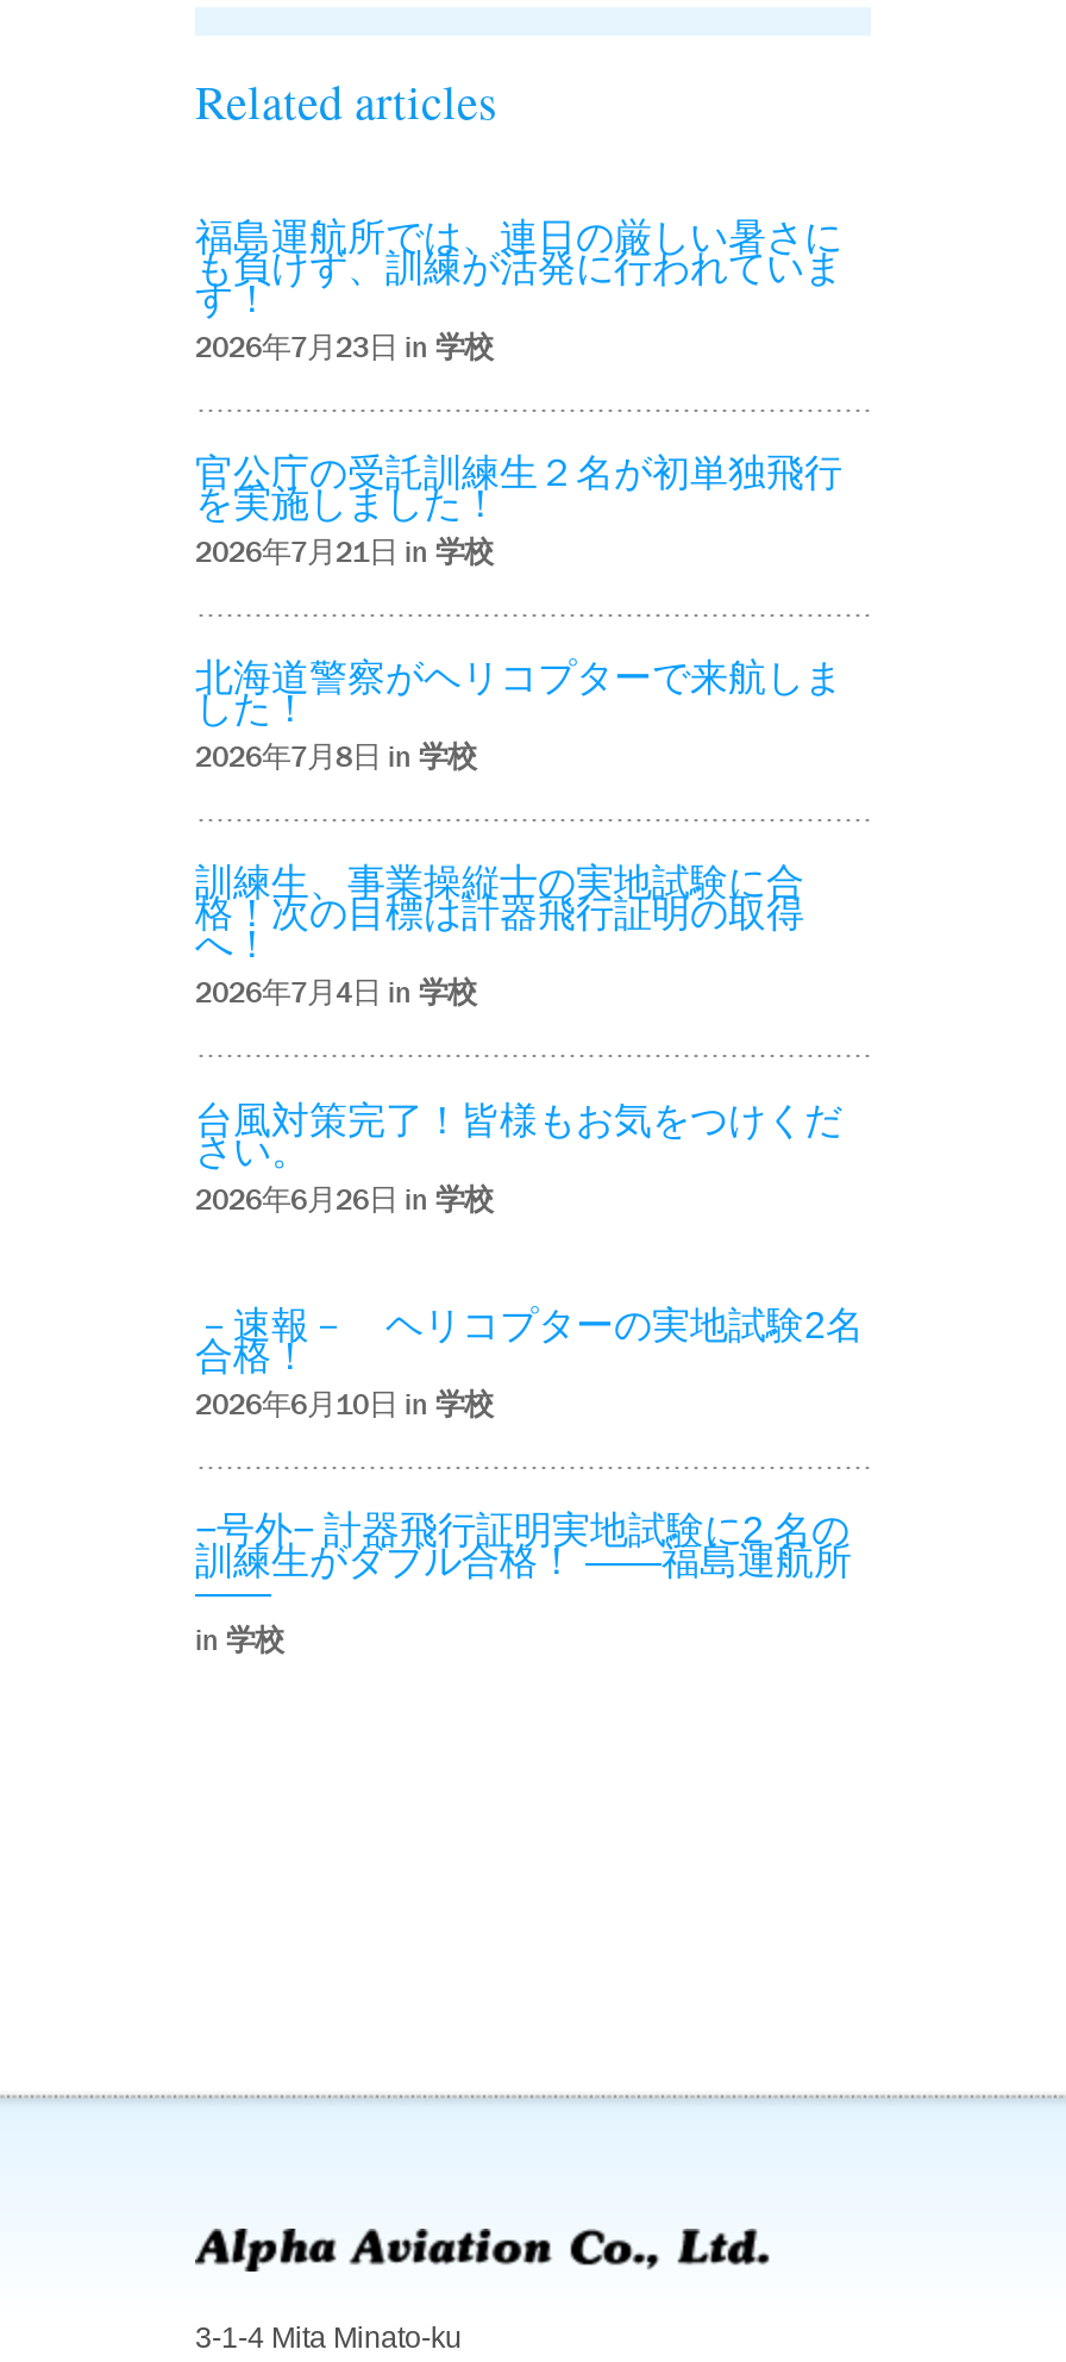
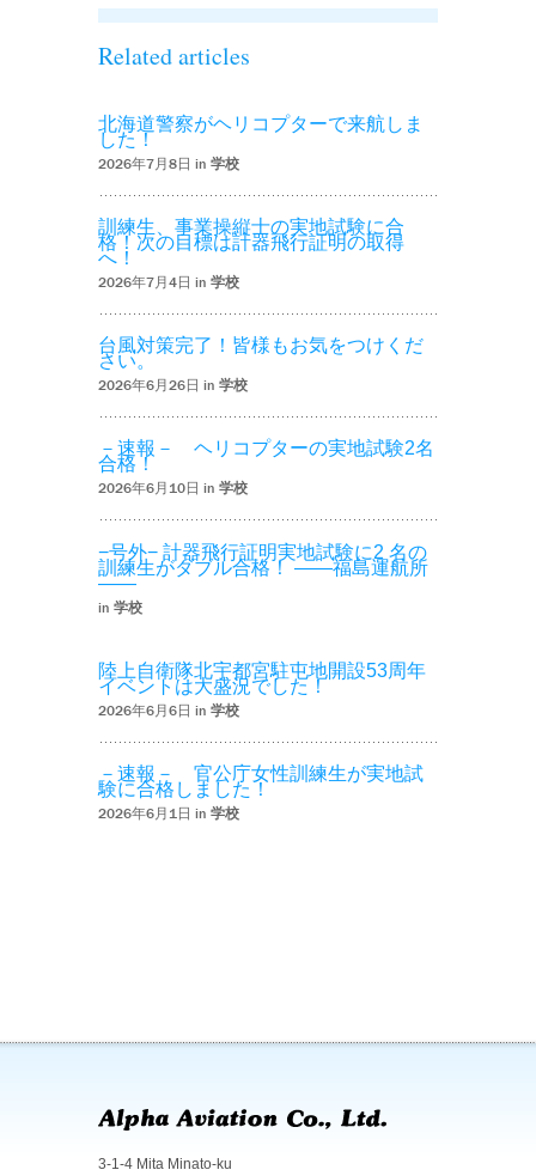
[195,216,842,569] 福島運航所では、連日の厳しい暑さに | も負けず、訓練が活発に行われていま | す！ | 2026年7月23日 in学校 | 官公庁の受託訓練生２名が初単独飛行 | を実施しました！ | 2026年7月21日 in学校 -> none
moved [195,657,864,1657] -> [98,113,434,616]: 北海道警察がヘリコプターで来航しま | した！ | 2026年7月8日 in学校 | ... | 2026年6月10日 in学校 | in学校
none -> [98,660,426,822] 陸上自衛隊北宇都宮駐屯地開設53周年 | イベントは大盛況でした！ | 2026年6月6日 in学校 | －速報－ 官公庁女性訓練生が実地試 | 験に合格しました！ | 2026年6月1日 in学校

